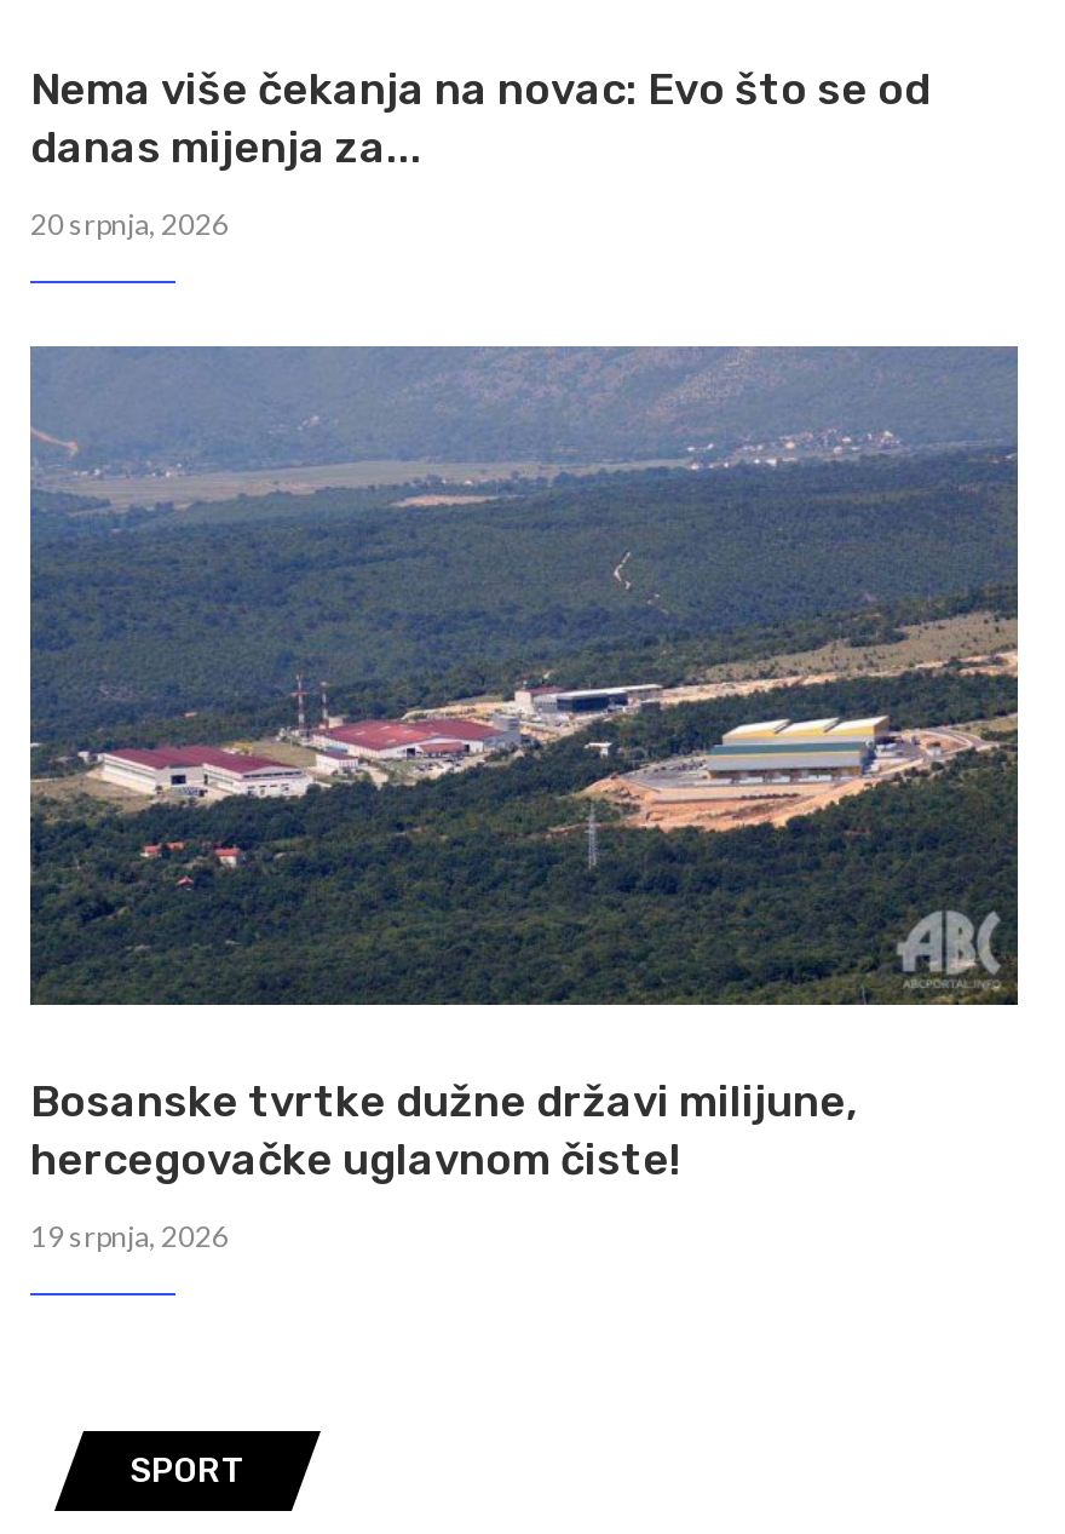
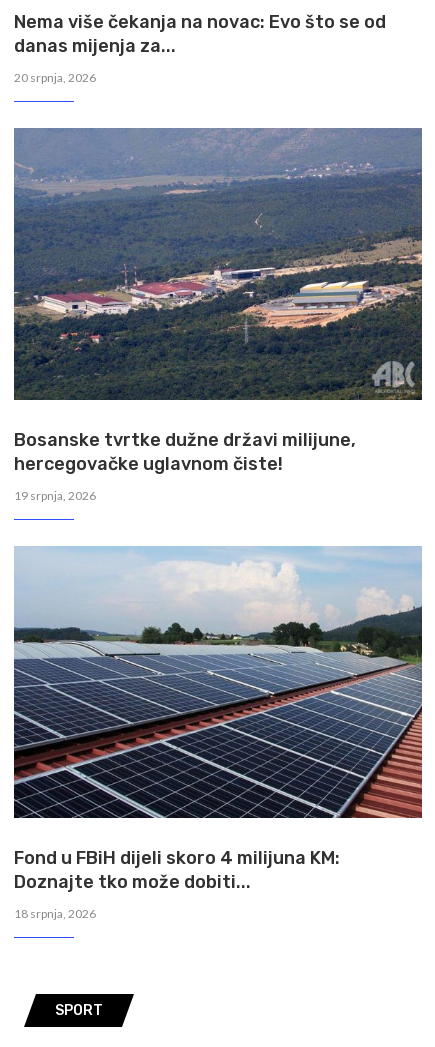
none -> [13,546,423,921] [image] | Fond u FBiH dijeli skoro 4 milijuna KM: | Doznajte tko može dobiti... | 18 srpnja, 2026

